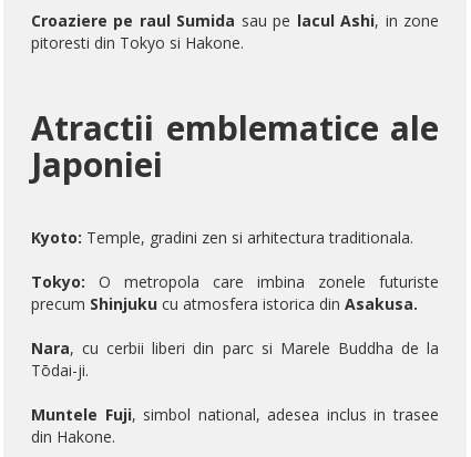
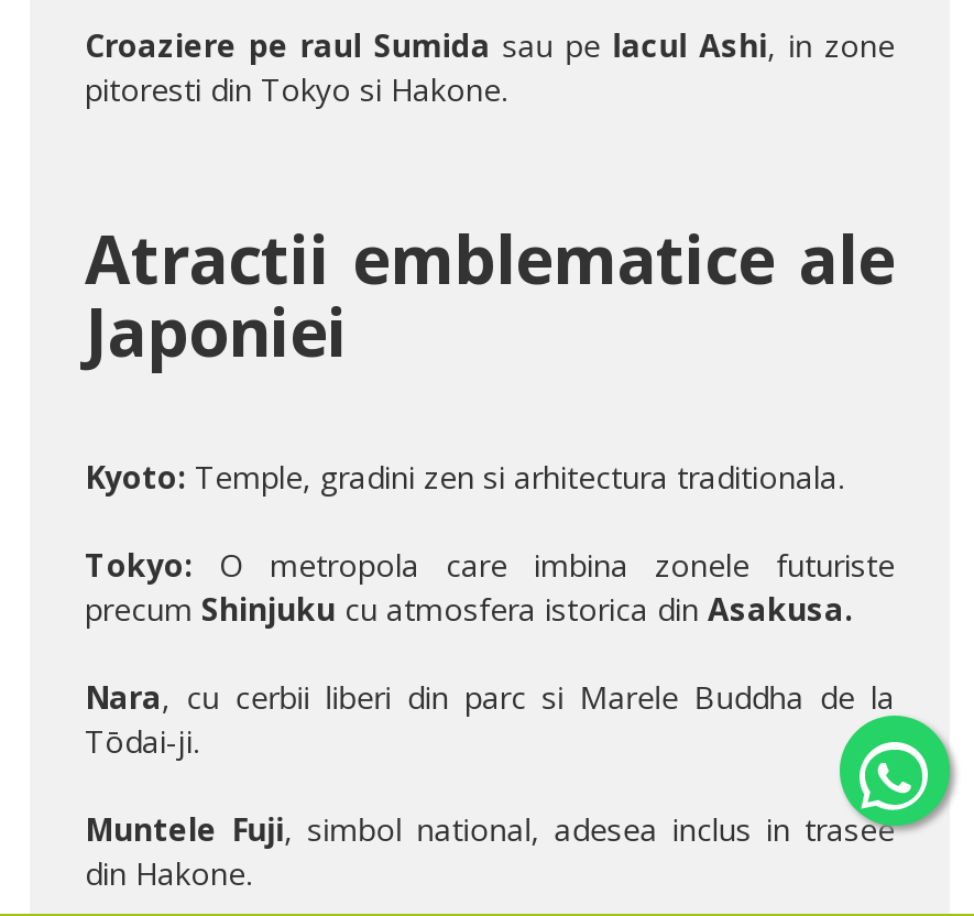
none -> [838,713,956,832] [image]

